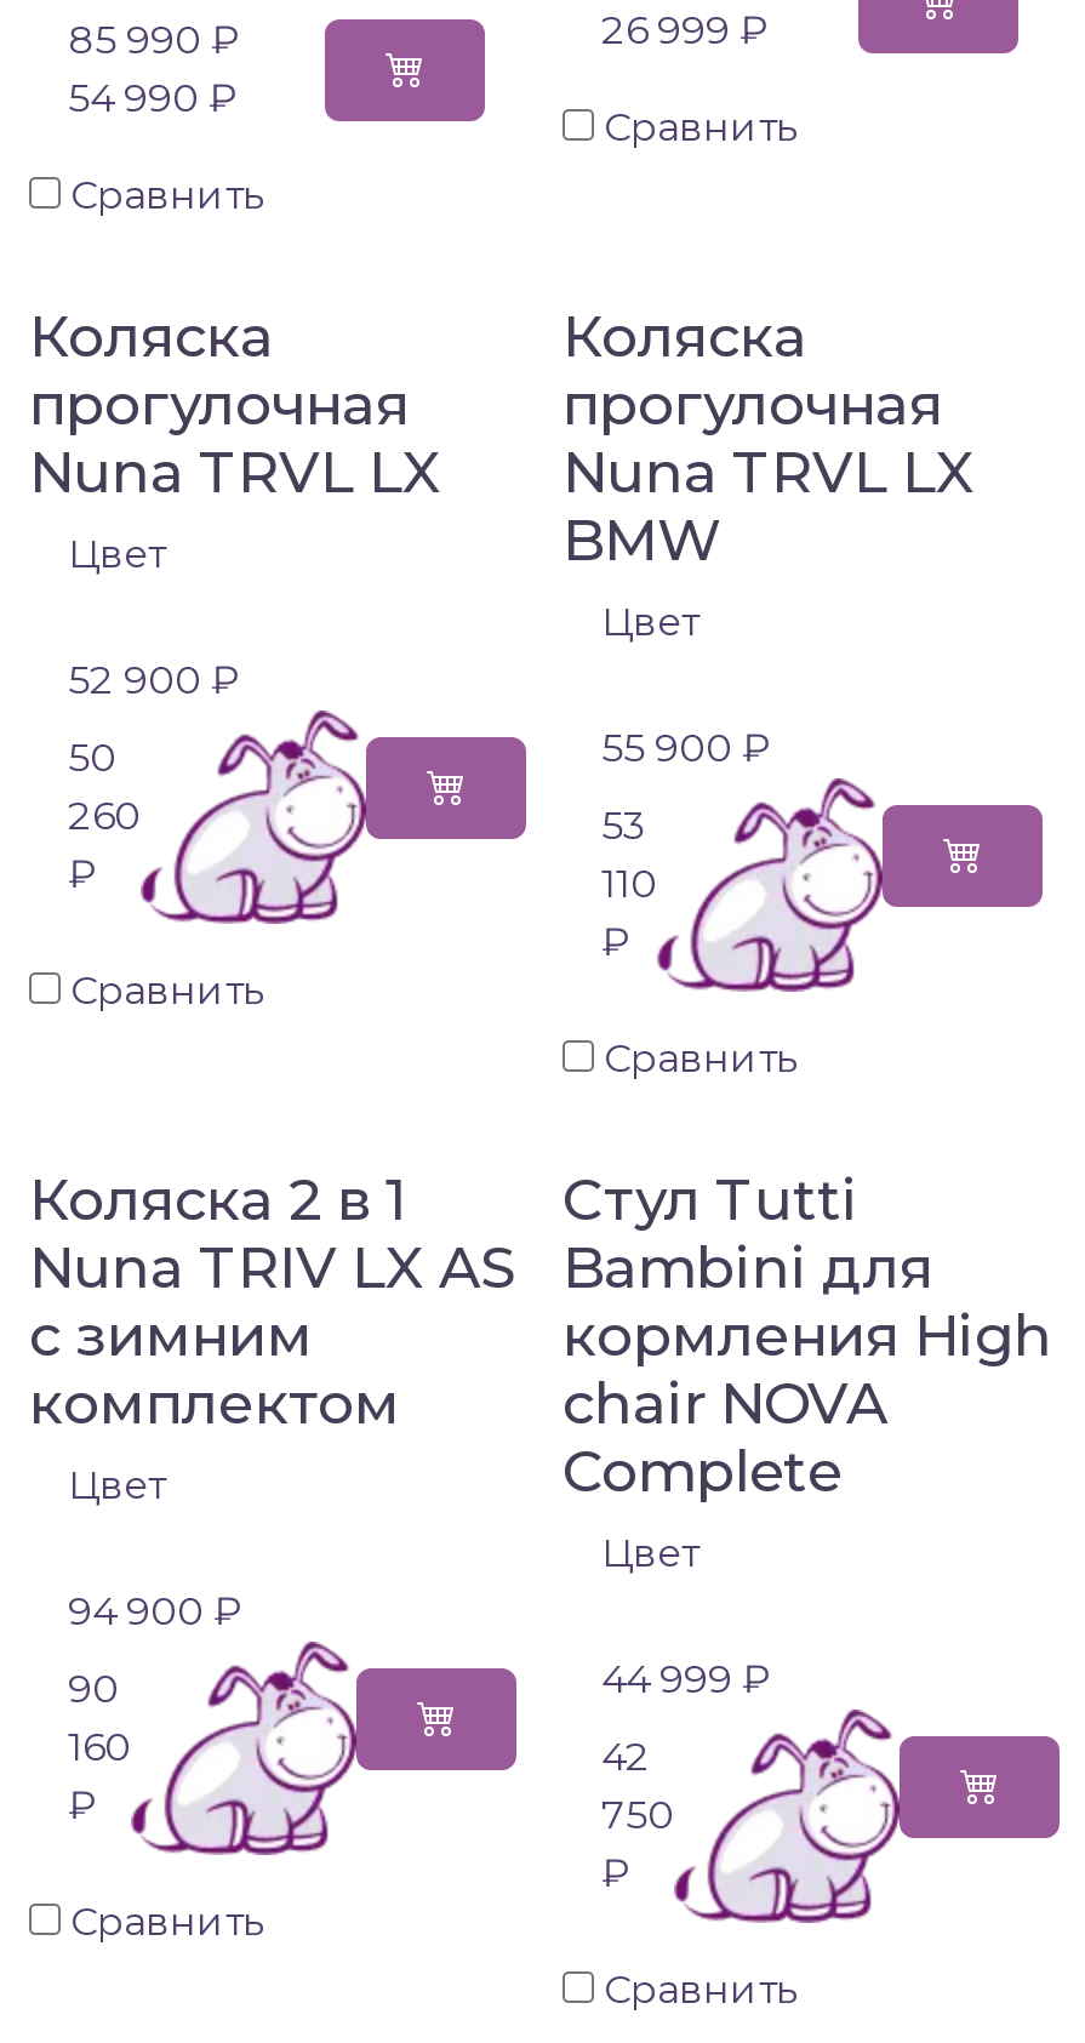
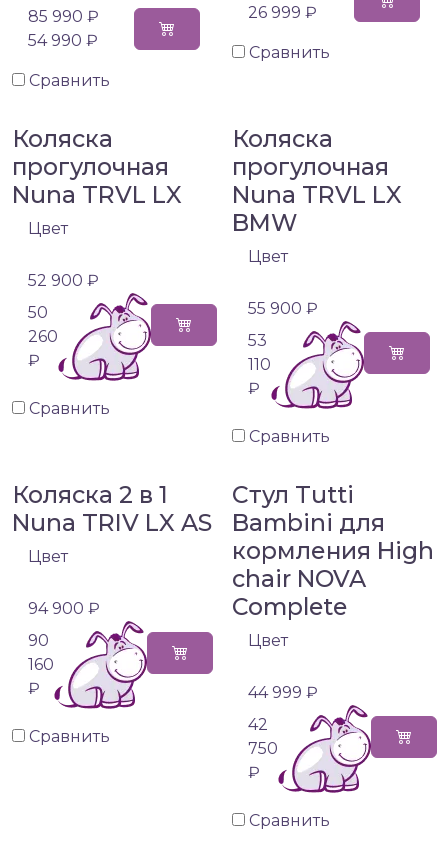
[29,1300,400,1438] с зимним | комплектом -> none
moved [68,1462,361,1945] -> [28,547,149,746]: [image] | Цвет | 94 900 ₽ | 90 | 160 | Сравнить

